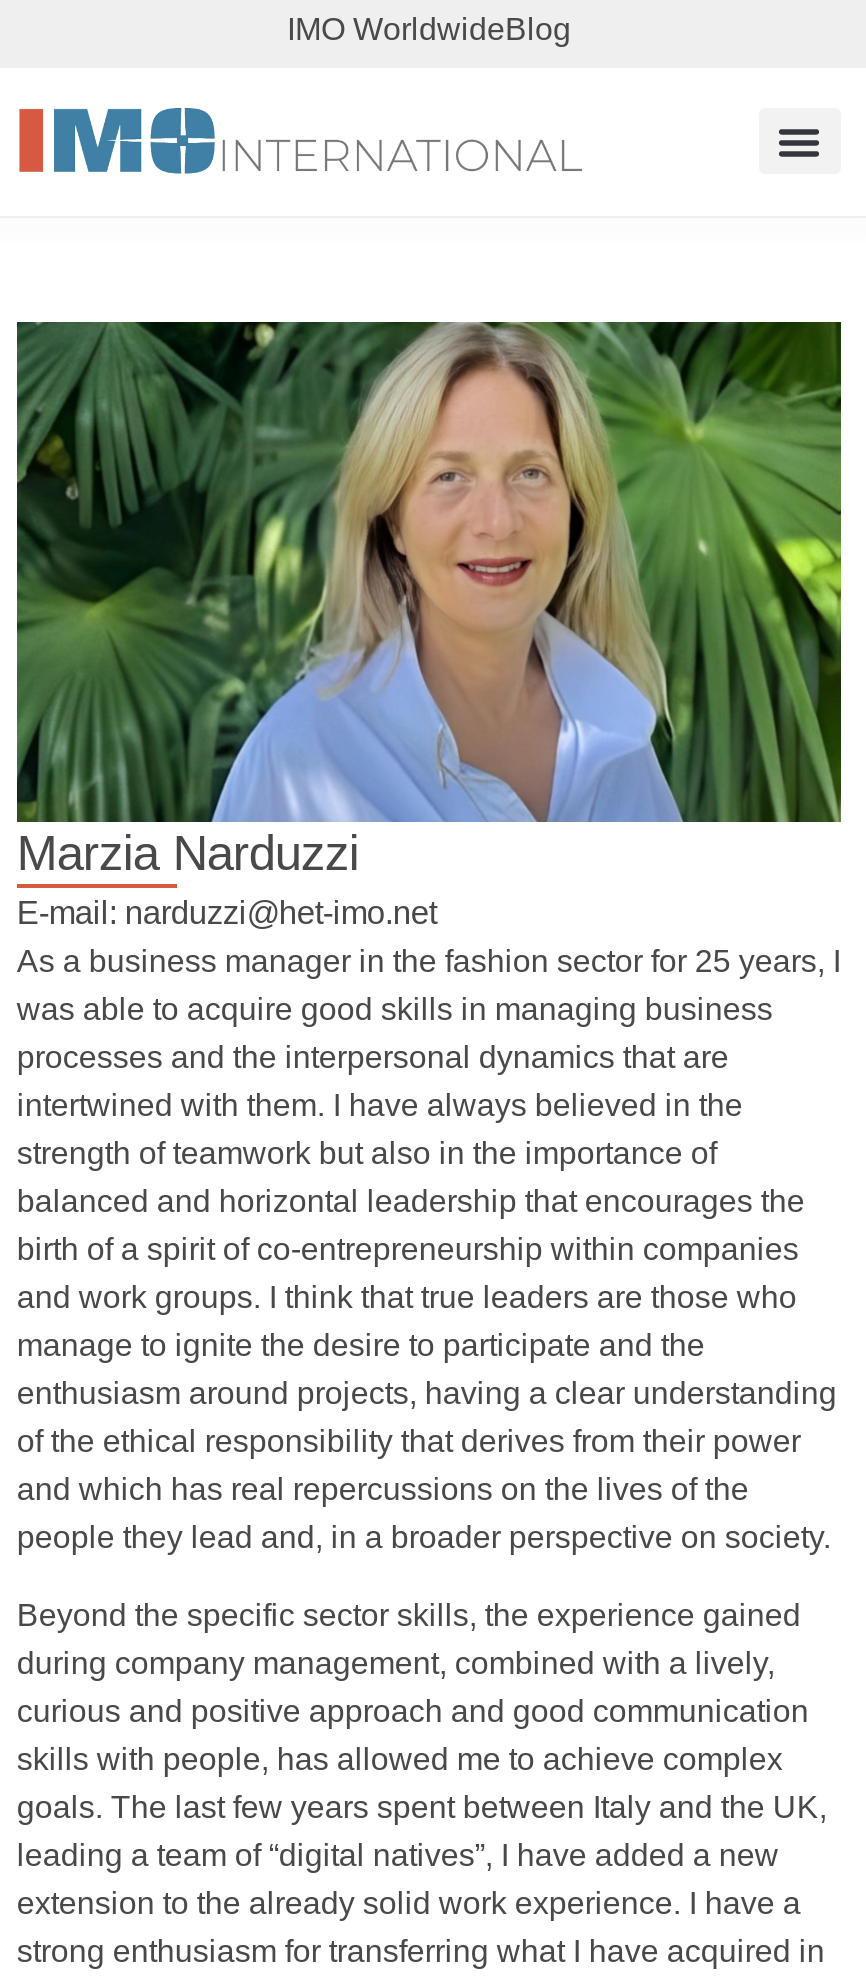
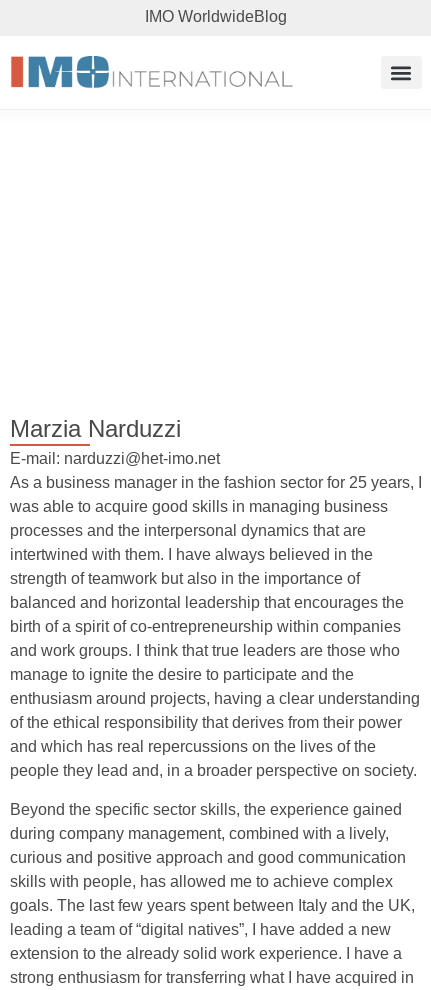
[15,320,843,824] [image] -> none

